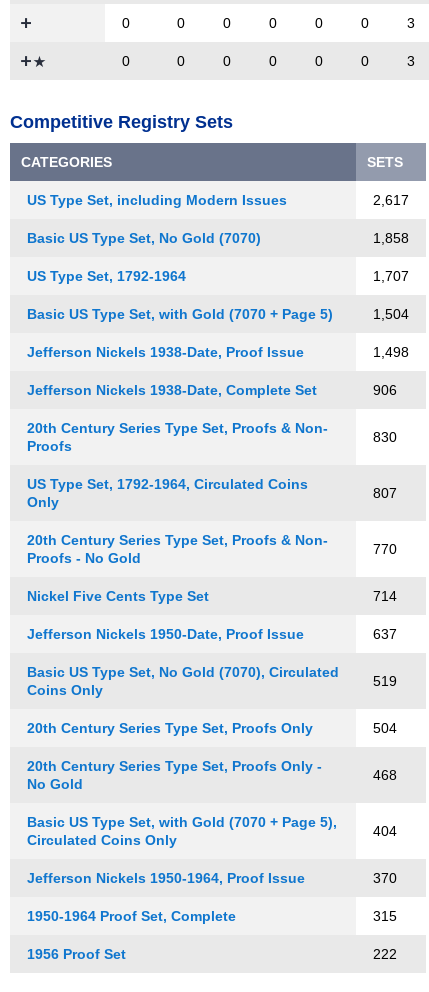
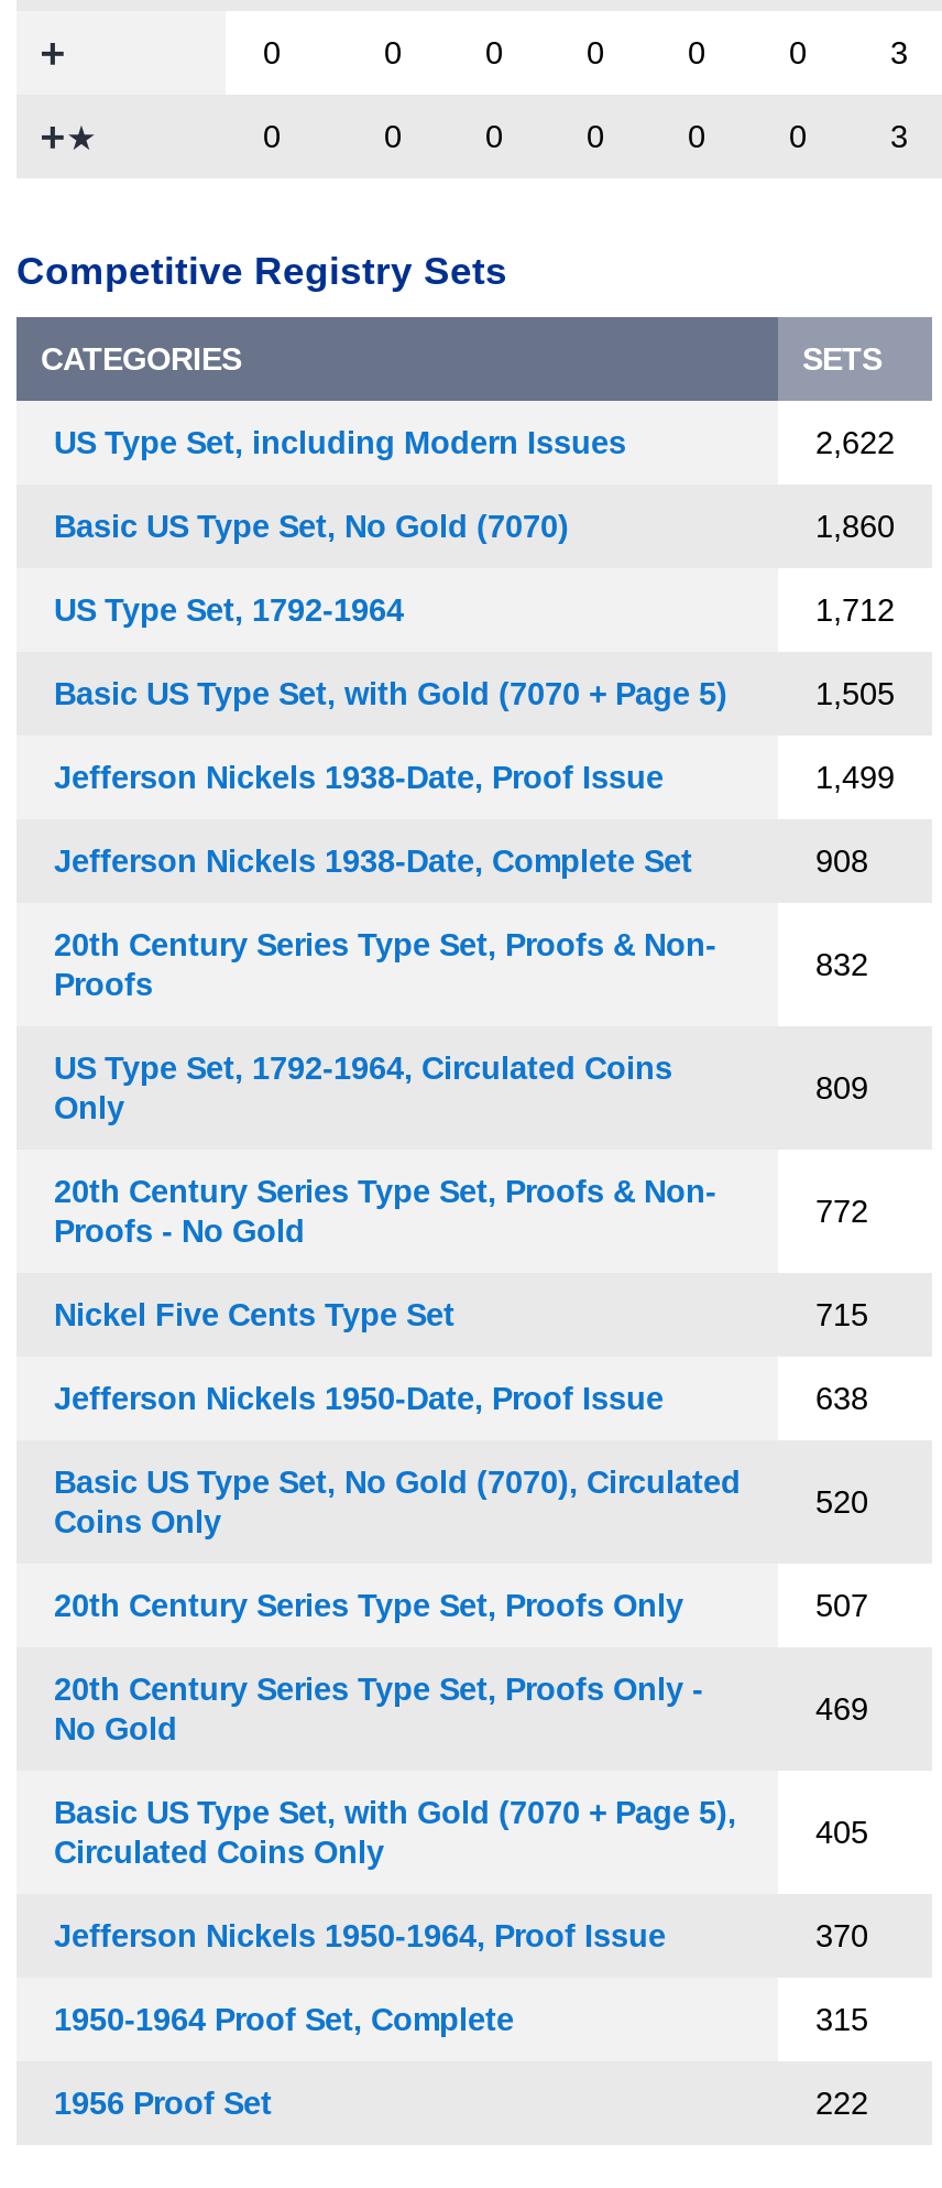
[373,192,409,208] 2,617 -> [815,424,895,460] 2,622
[373,230,409,246] 1,858 -> [815,508,895,543] 1,860
[373,268,409,284] 1,707 -> [815,592,895,627] 1,712
[373,306,409,322] 1,504 -> [815,675,895,711] 1,505
[373,344,409,360] 1,498 -> [815,759,895,794] 1,499
[373,382,397,398] 906 -> [815,843,868,878] 908
[373,429,397,445] 830 -> [815,946,868,982] 832
[373,485,397,501] 807 -> [815,1070,868,1105] 809
[373,541,397,557] 770 -> [815,1193,868,1228] 772
[373,588,397,604] 714 -> [815,1297,868,1332] 715
[373,626,397,642] 637 -> [815,1380,868,1415] 638
[373,673,397,689] 519 -> [815,1484,868,1519] 520
[373,720,397,736] 504 -> [815,1587,868,1622] 507
[373,767,397,783] 468 -> [815,1691,868,1726] 469
[373,823,397,839] 404 -> [815,1814,868,1849] 405

